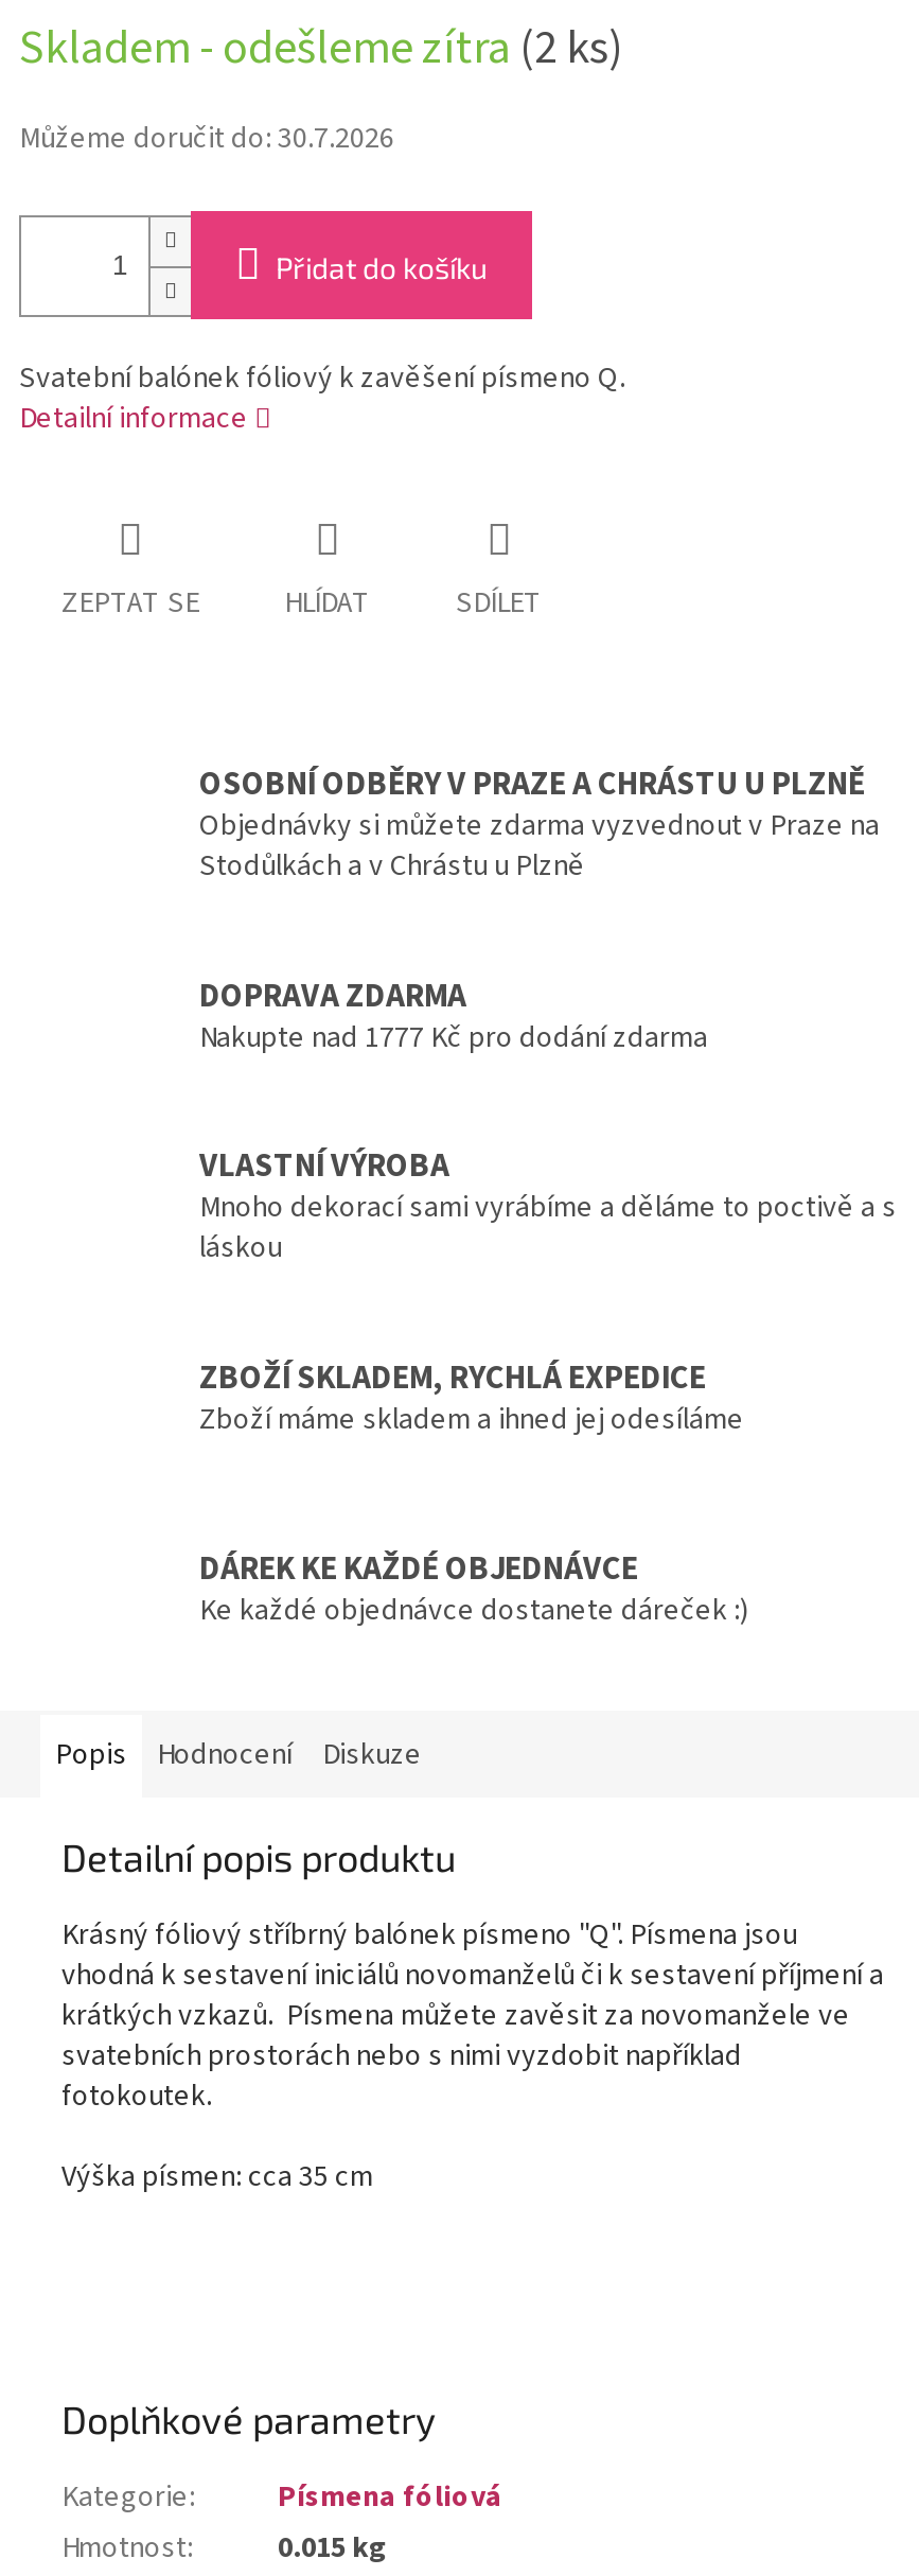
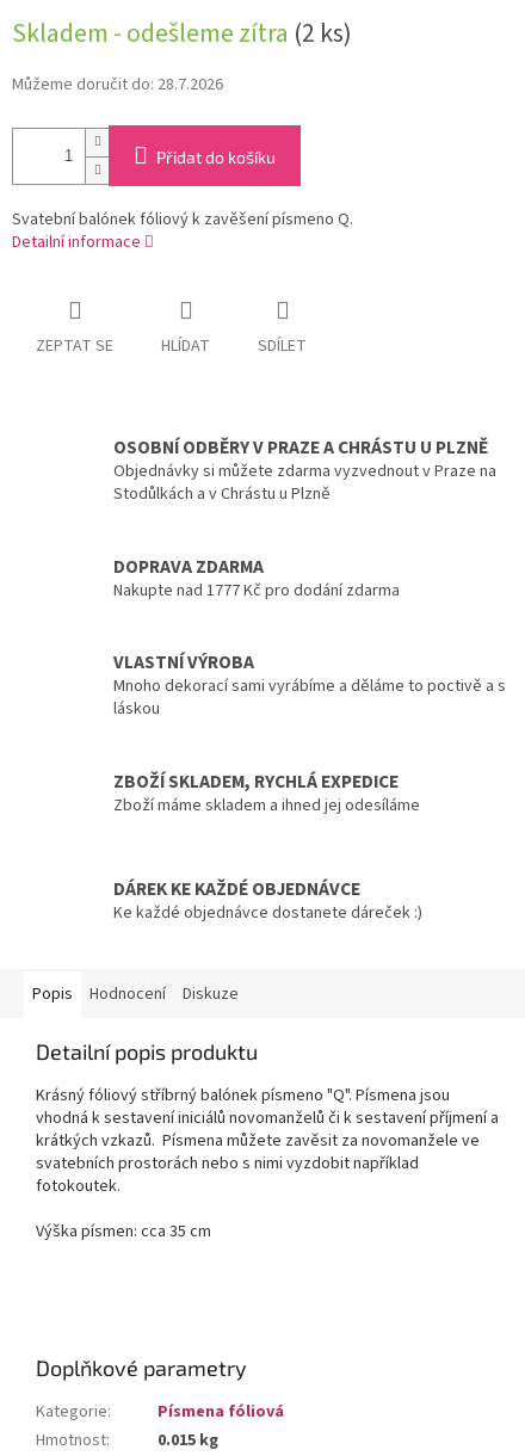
[19,119,394,161] Můžeme doručit do: 30.7.2026 -> [12,73,223,97] Můžeme doručit do: 28.7.2026

